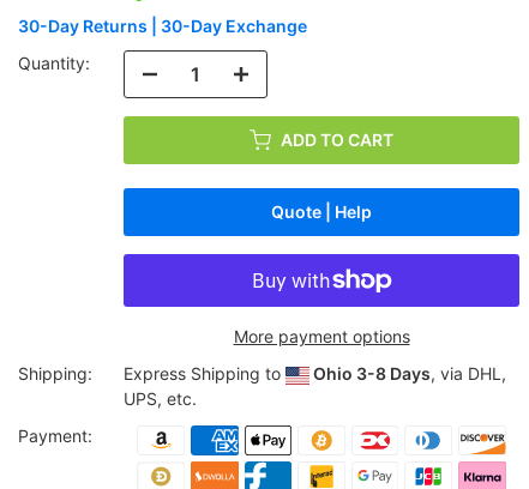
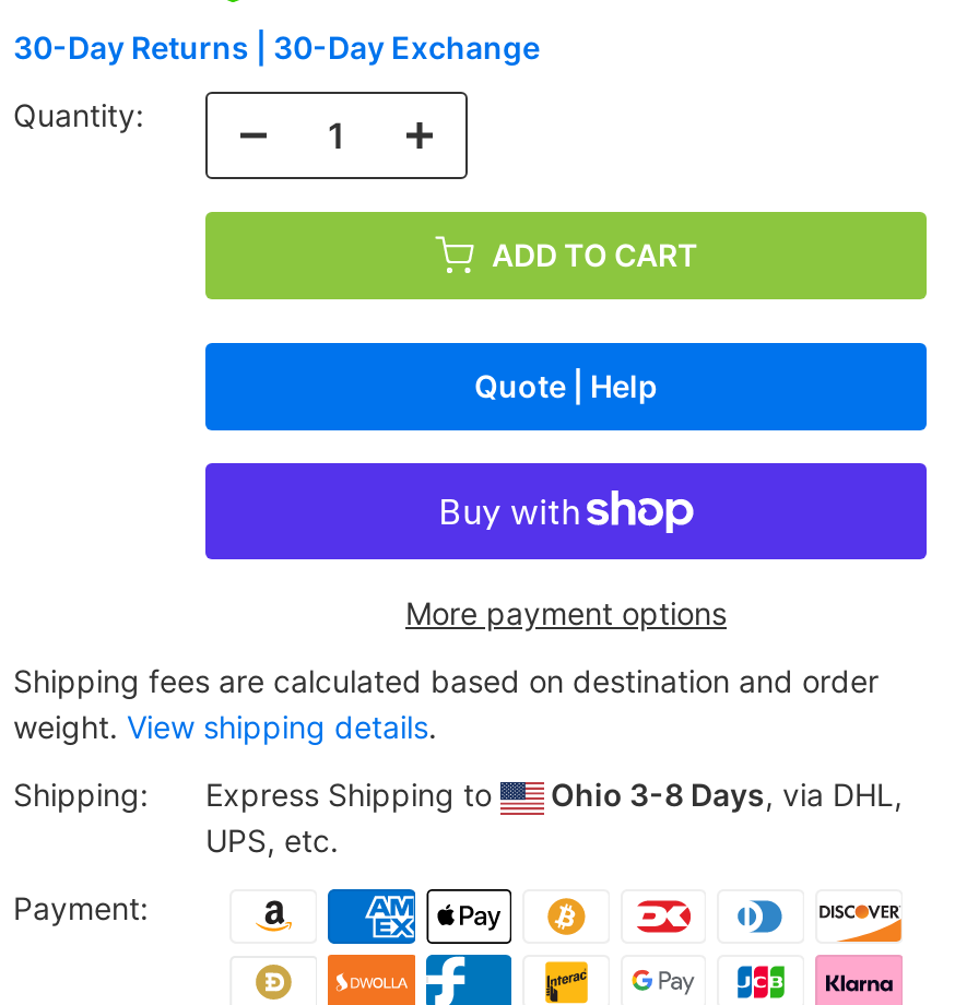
none -> [13,662,879,745] Shipping fees are calculated based on destination and order | weight. View shipping details.

